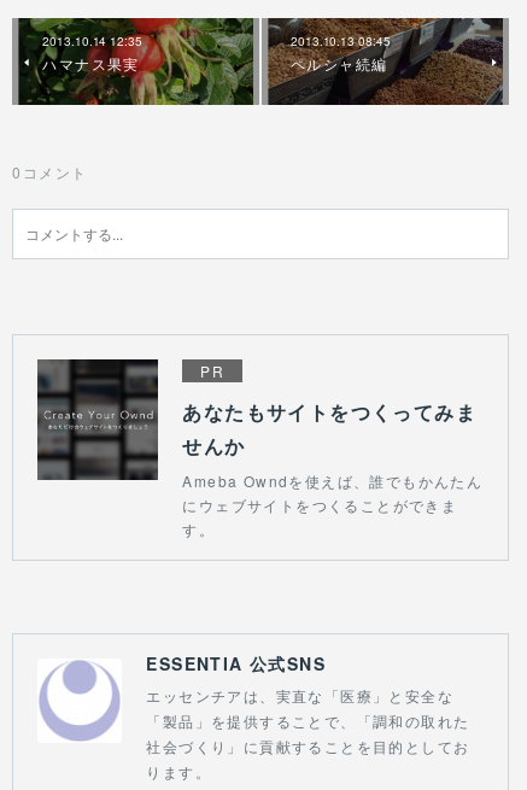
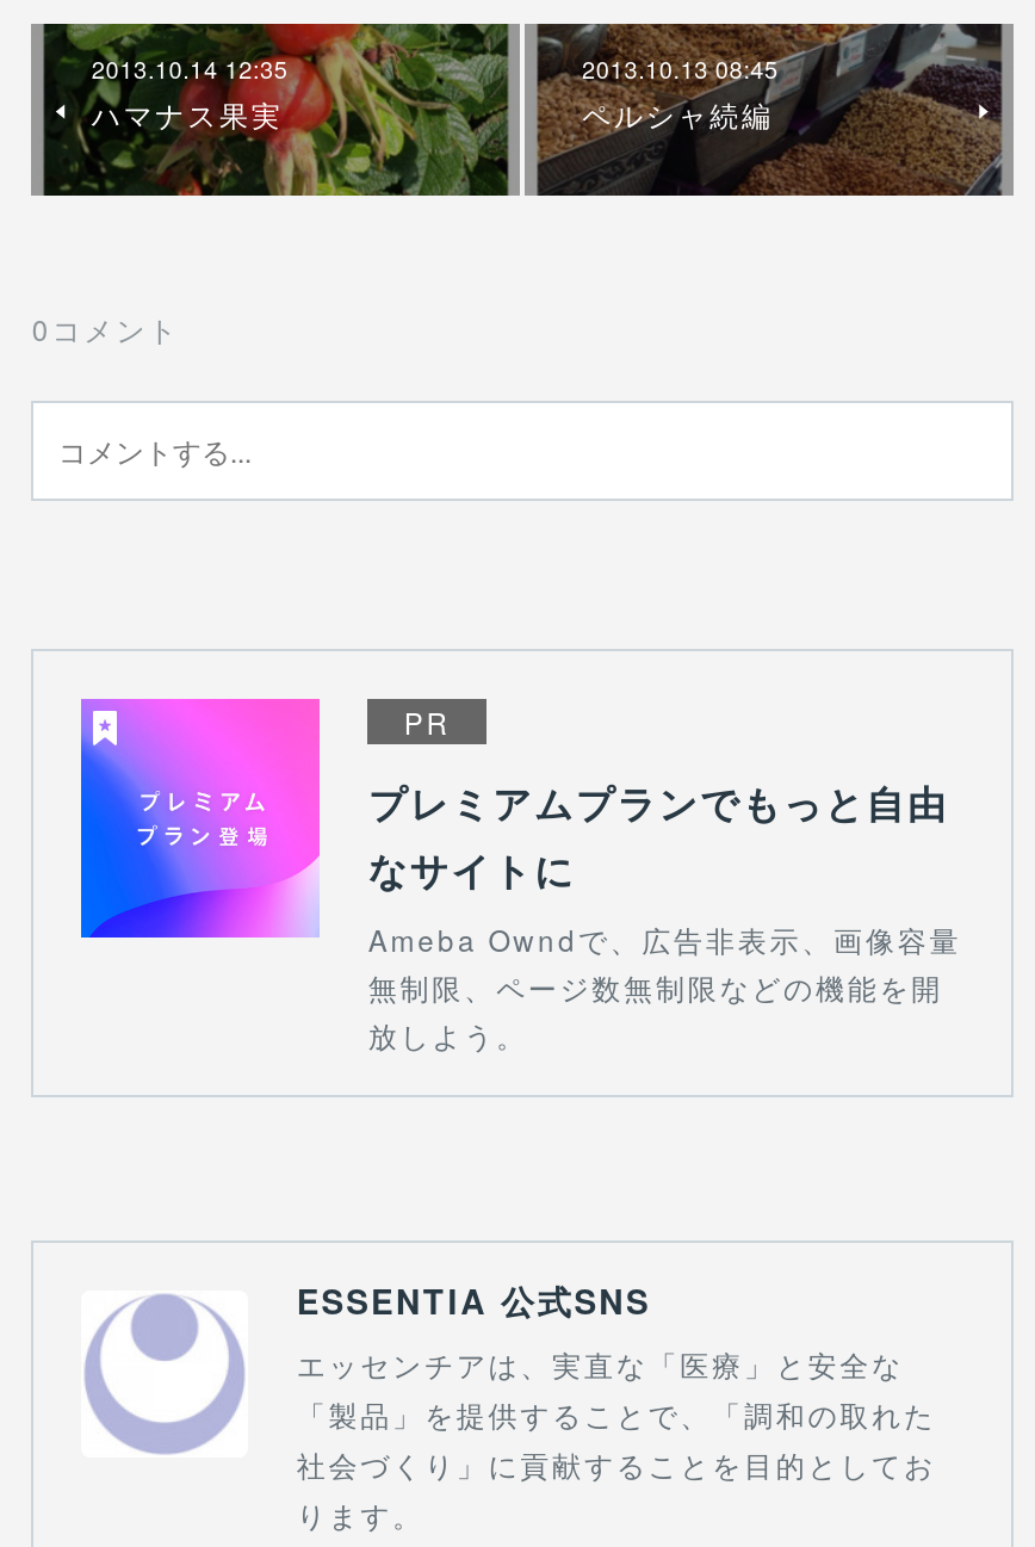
[36,358,483,539] [image] | あなたもサイトをつくってみま | せんか | Ameba Owndを使えば、誰でもかんたん | にウェブサイトをつくることができま | す。 -> [79,697,962,1054] [image] | プレミアムプランでもっと自由 | なサイトに | Ameba Owndで、広告非表示、画像容量 | 無制限、ページ数無制限などの機能を開 | 放しよう。

